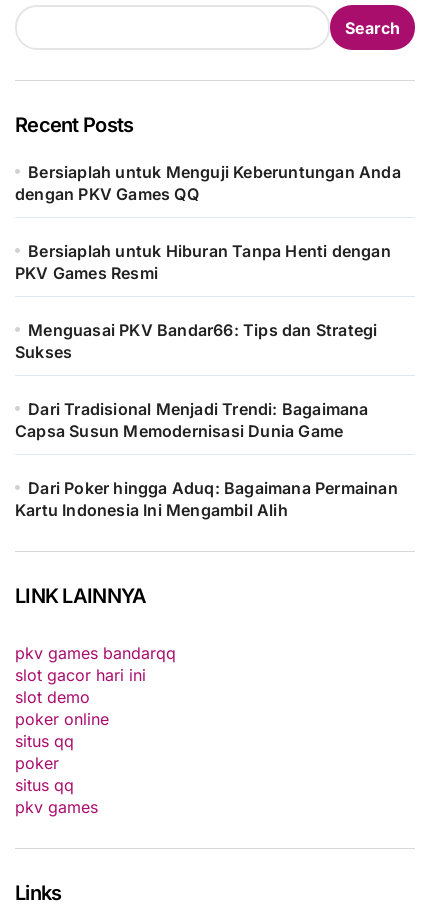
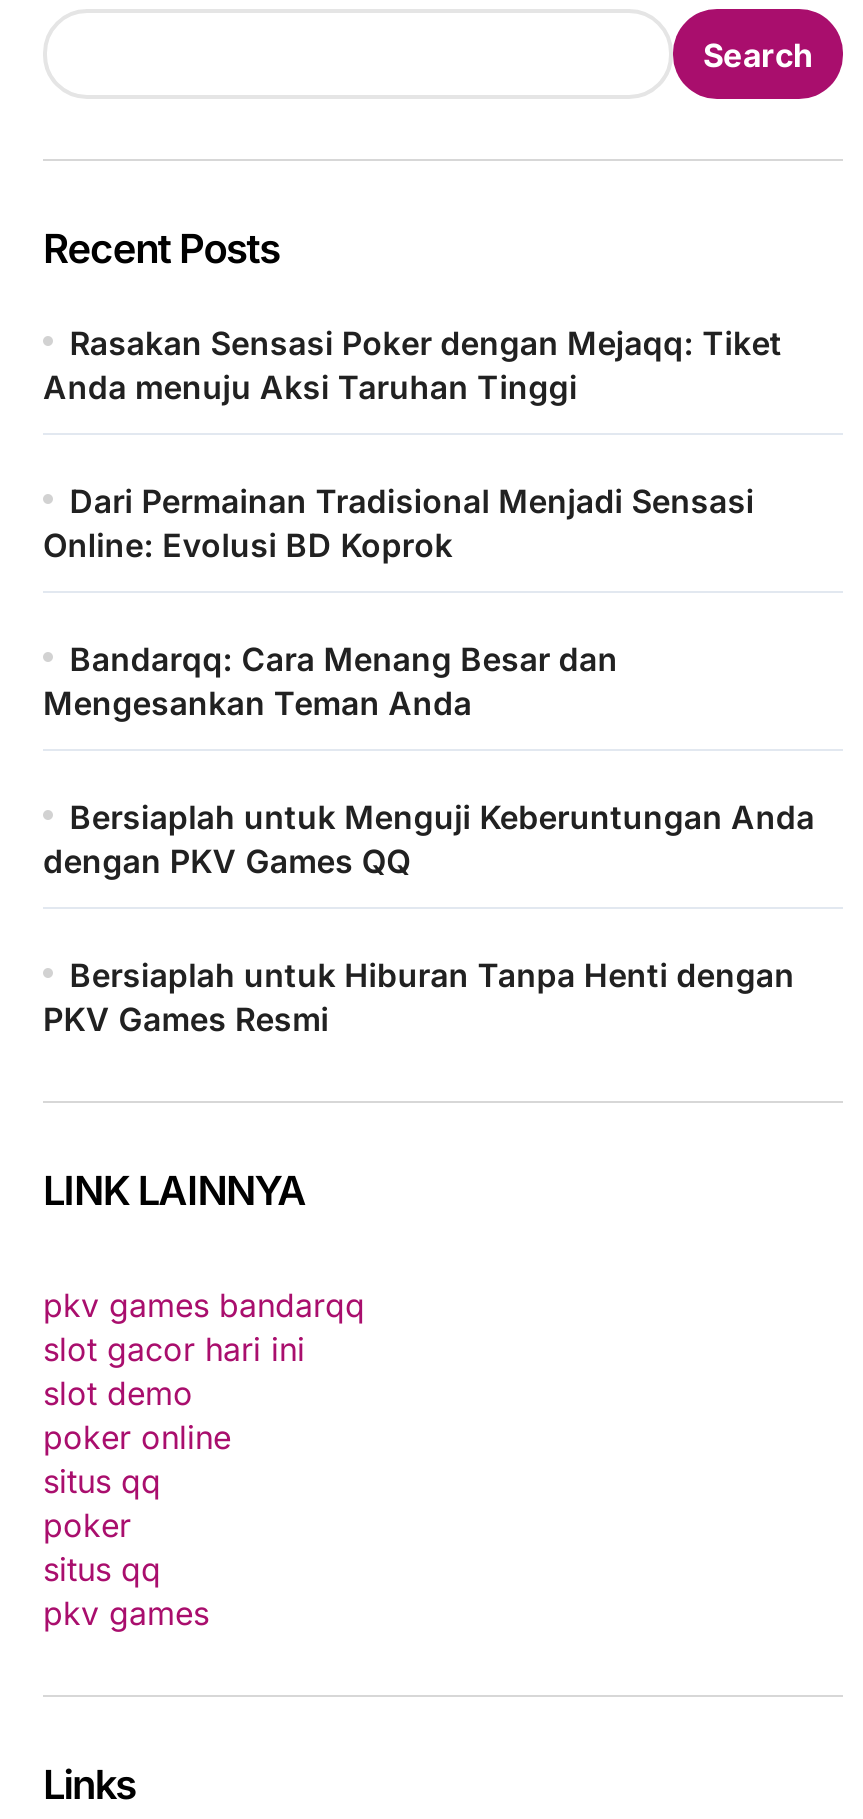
none -> [43,323,782,723] Rasakan Sensasi Poker dengan Mejaqq: Tiket | Anda menuju Aksi Taruhan Tinggi | Dari Permainan Tradisional Menjadi Sensasi | Online: Evolusi BD Koprok | Bandarqq: Cara Menang Besar dan | Mengesankan Teman Anda
moved [15,162,401,283] -> [43,797,815,1039]: Bersiaplah untuk Menguji Keberuntungan Anda | dengan PKV Games QQ | Bersiaplah untuk Hiburan Tanpa Henti dengan | PKV Games Resmi
[15,320,398,520] Menguasai PKV Bandar66: Tips dan Strategi | Sukses | Dari Tradisional Menjadi Trendi: Bagaimana | Capsa Susun Memodernisasi Dunia Game | Dari Poker hingga Aduq: Bagaimana Permainan | Kartu Indonesia Ini Mengambil Alih -> none

